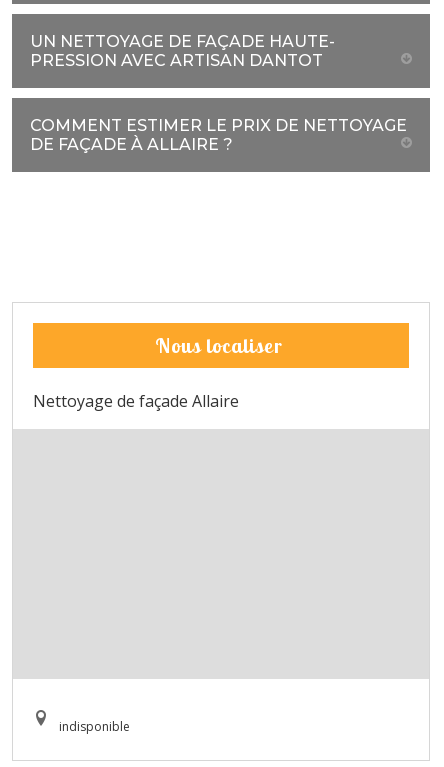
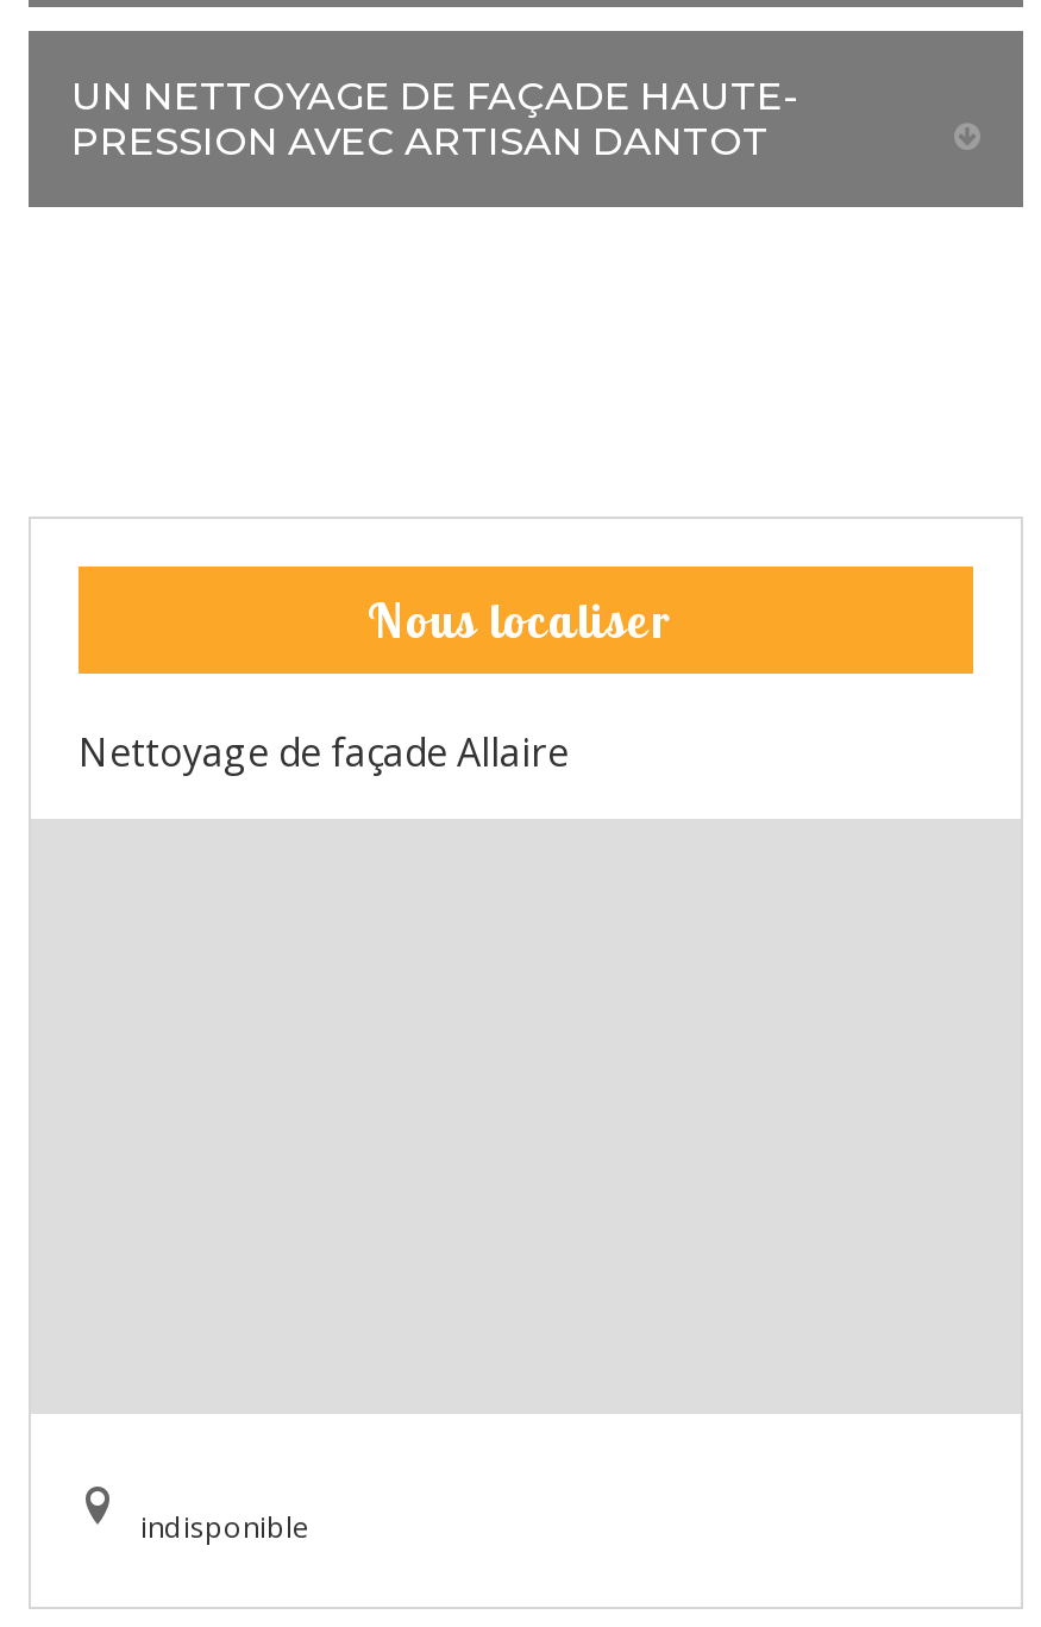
[30,116,407,154] COMMENT ESTIMER LE PRIX DE NETTOYAGE | DE FAÇADE À ALLAIRE ? -> none

